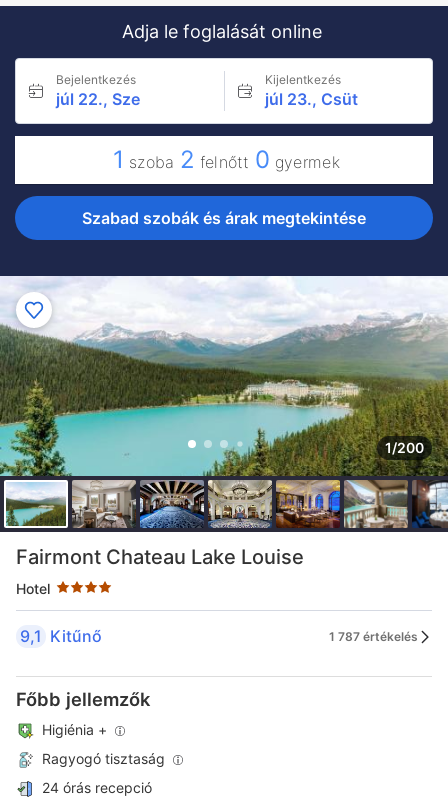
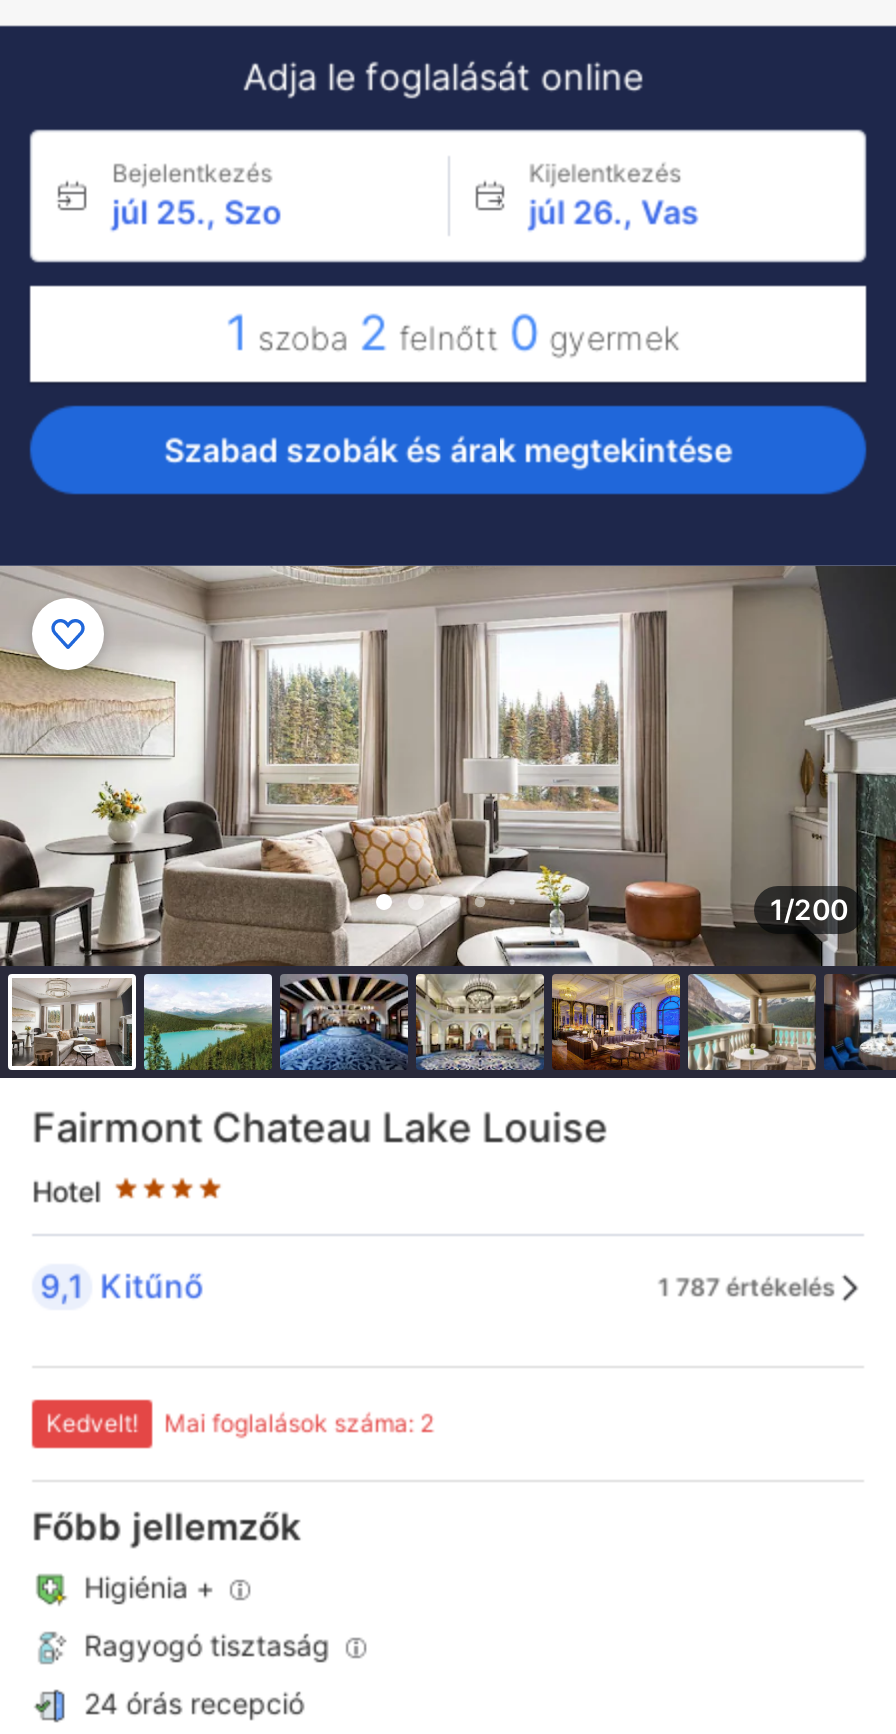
[56,89,140,109] júl 22., Sze -> [112,192,282,232] júl 25., Szo
[264,89,357,109] júl 23., Csüt -> [529,192,699,232] júl 26., Vas
[3,275,445,529] [image] -> [6,564,890,1072] [image]
none -> [46,1408,434,1438] Kedvelt! | Mai foglalások száma: 2

